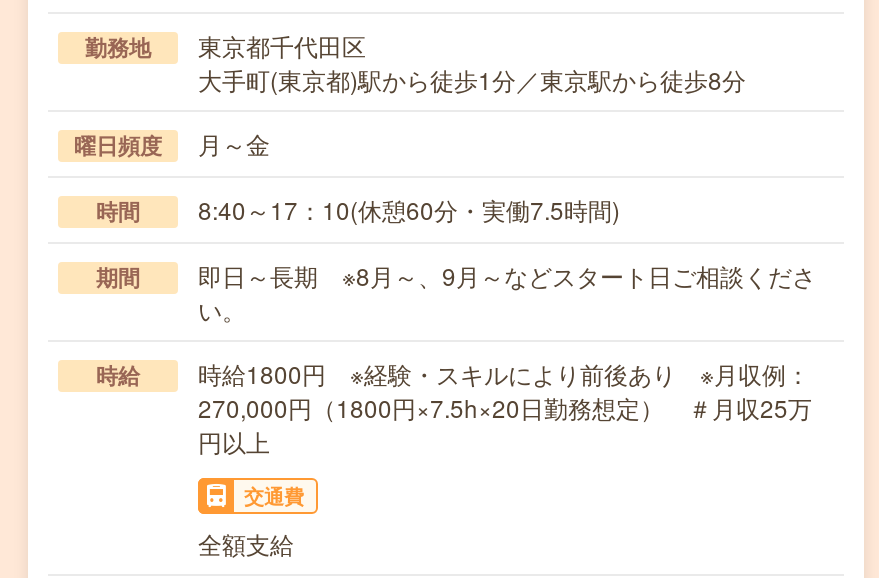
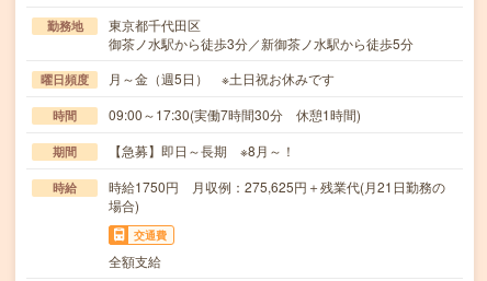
[198,62,746,96] 大手町(東京都)駅から徒歩1分／東京駅から徒歩8分 -> [109,34,414,52] 御茶ノ水駅から徒歩3分／新御茶ノ水駅から徒歩5分
[198,126,270,160] 月～金 -> [109,69,335,87] 月～金（週5日） ※土日祝お休みです
[198,192,620,226] 8:40～17：10(休憩60分・実働7.5時間) -> [109,105,361,124] 09:00～17:30(実働7時間30分 休憩1時間)
[198,258,816,326] 即日～長期 ※8月～、9月～などスタート日ご相談くださ | い。 -> [109,141,295,160] 【急募】即日～長期 ※8月～！
[198,356,812,458] 時給1800円 ※経験・スキルにより前後あり ※月収例： | 270,000円（1800円×7.5h×20日勤務想定） ＃月収25万 | 円以上 -> [109,177,445,214] 時給1750円 月収例：275,625円＋残業代(月21日勤務の | 場合)

